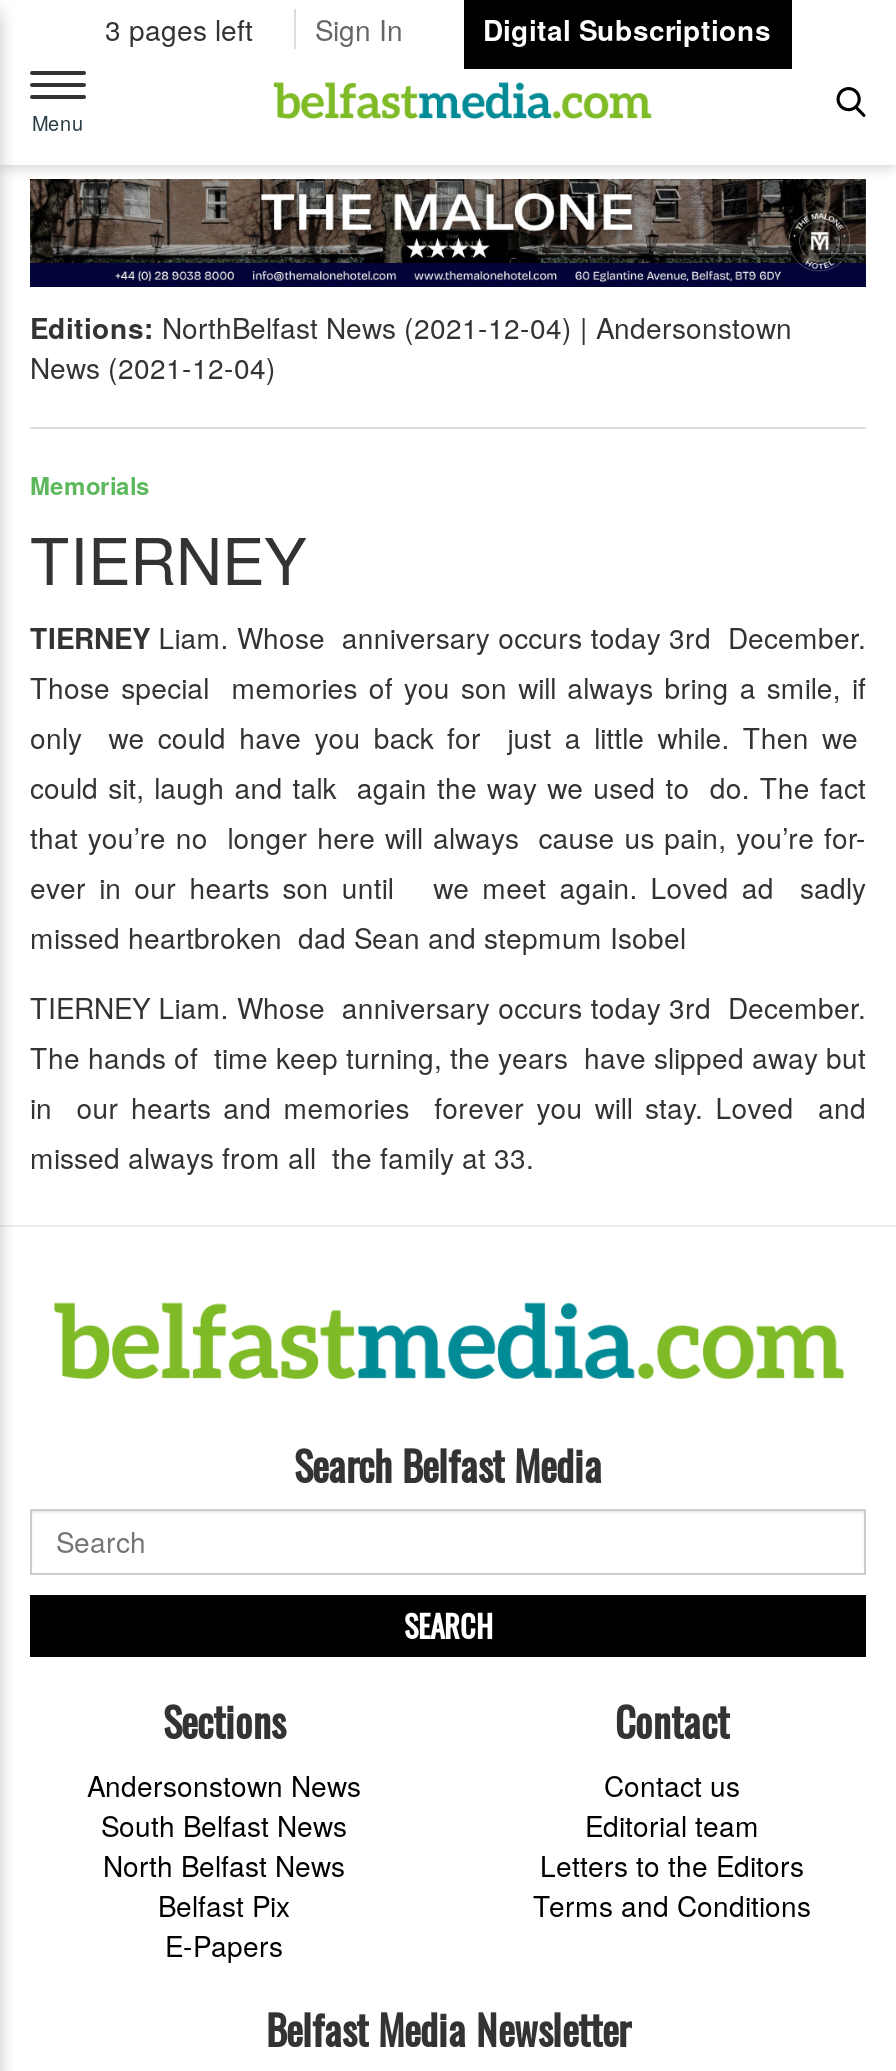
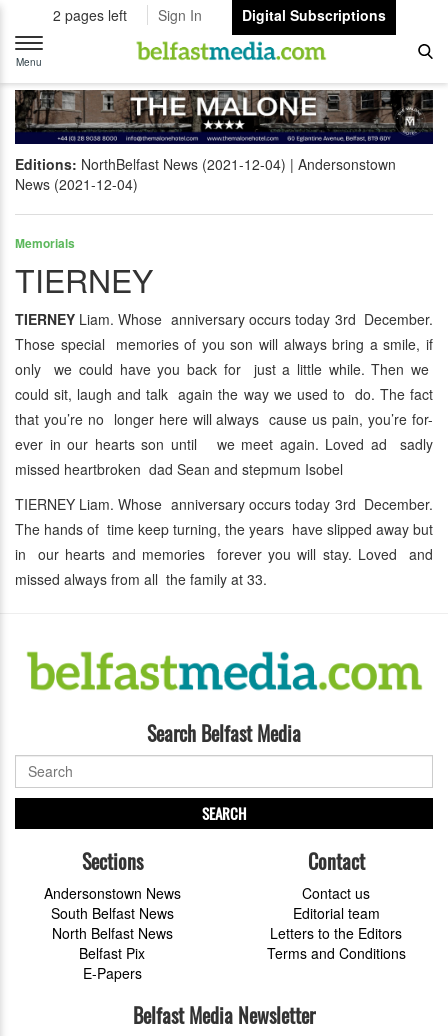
[105,9,771,49] 3 pages left Sign In Digital Subscriptions -> [52,5,385,25] 2 pages left Sign In Digital Subscriptions

